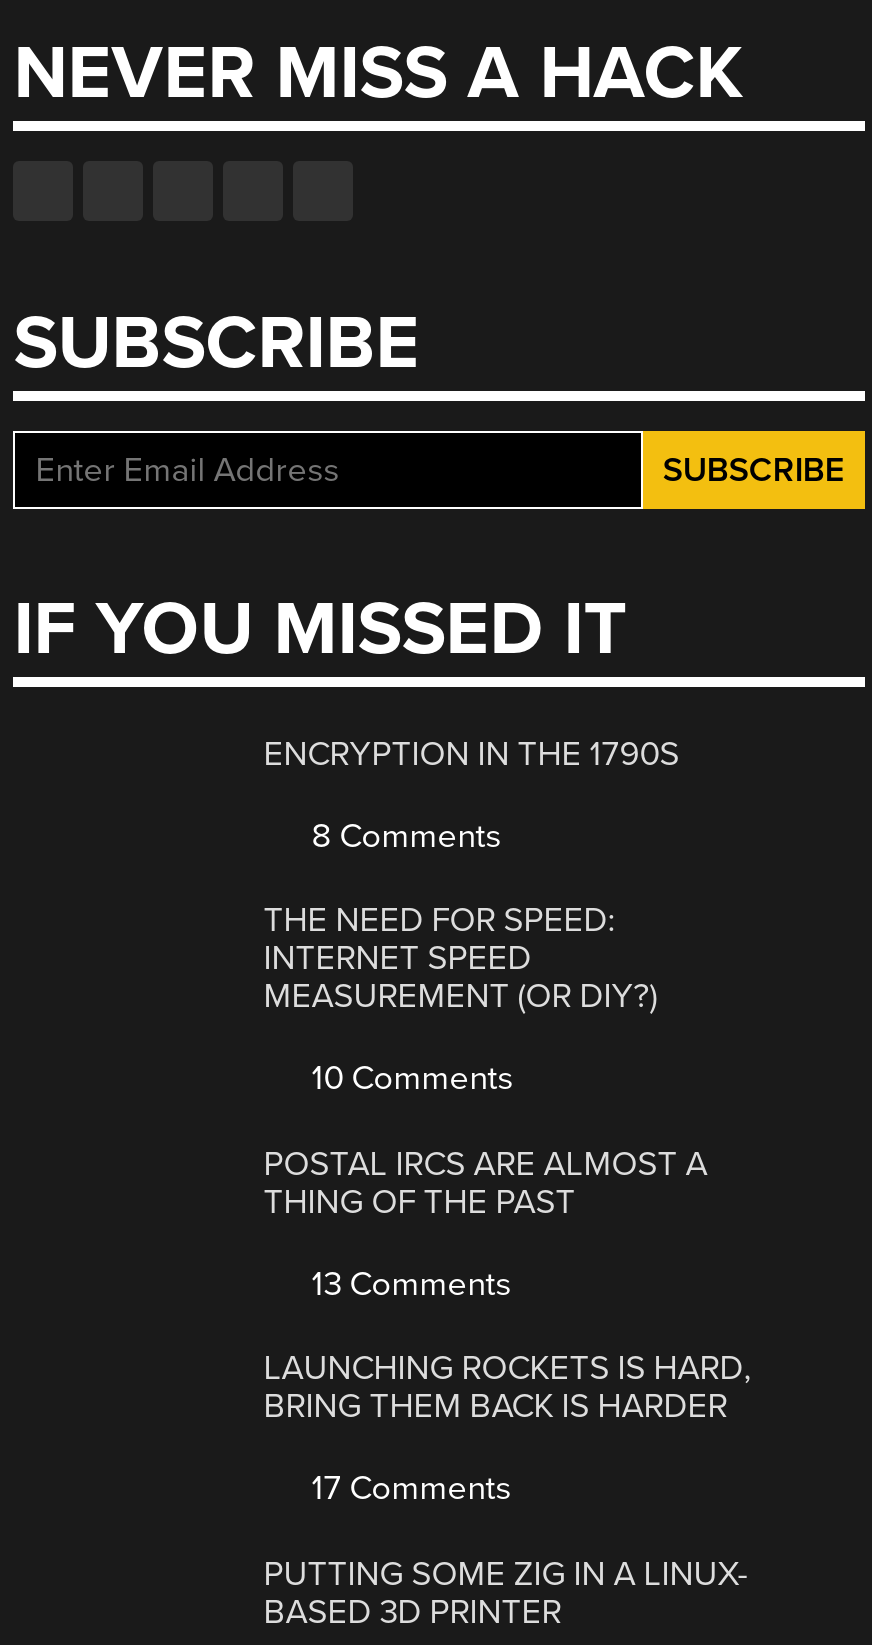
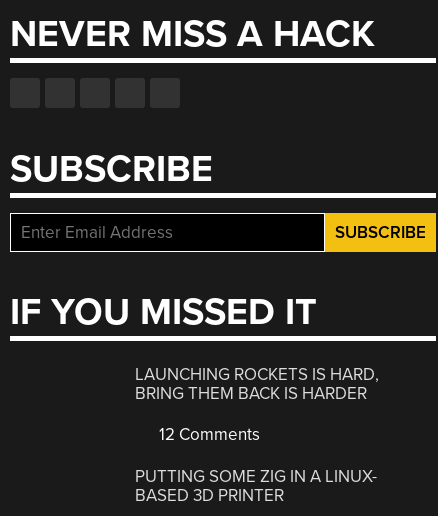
[263,732,707,1304] ENCRYPTION IN THE 1790S | 8 Comments | THE NEED FOR SPEED: | INTERNET SPEED | MEASUREMENT (OR DIY?) | 10 Comments | POSTAL IRCS ARE ALMOST A | THING OF THE PAST | 13 Comments -> none
[303,1467,511,1509] 17 Comments -> [155,423,260,444] 12 Comments

